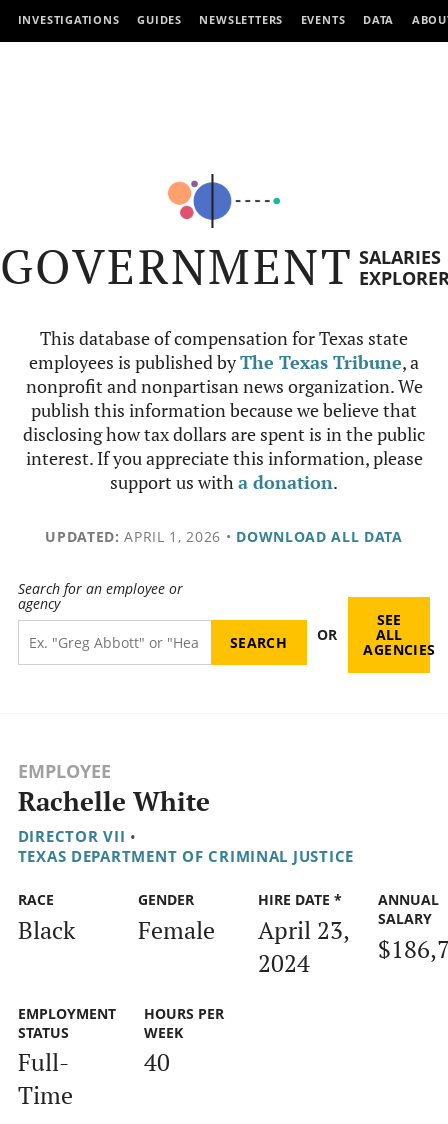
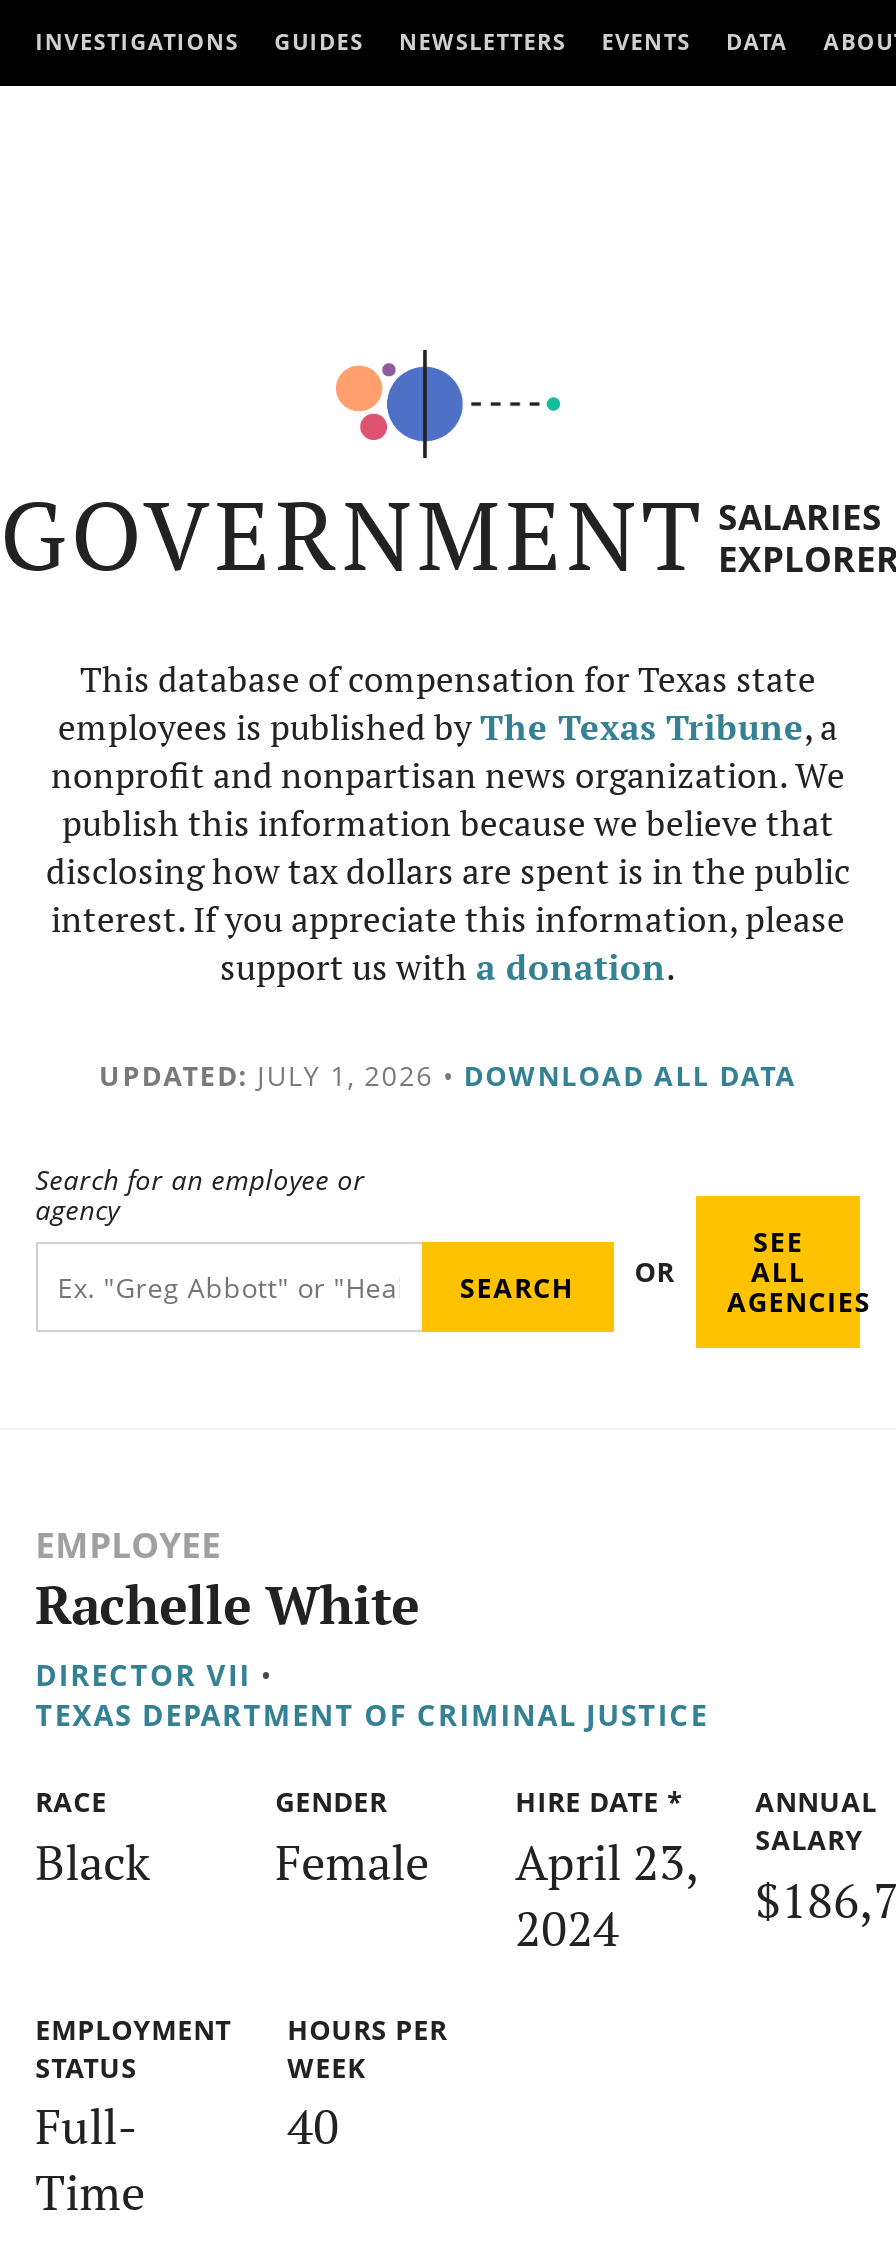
[45,527,403,546] UPDATED: APRIL 1, 2026 • DOWNLOAD ALL DATA -> [99,1056,797,1094] UPDATED: JULY 1, 2026 • DOWNLOAD ALL DATA

